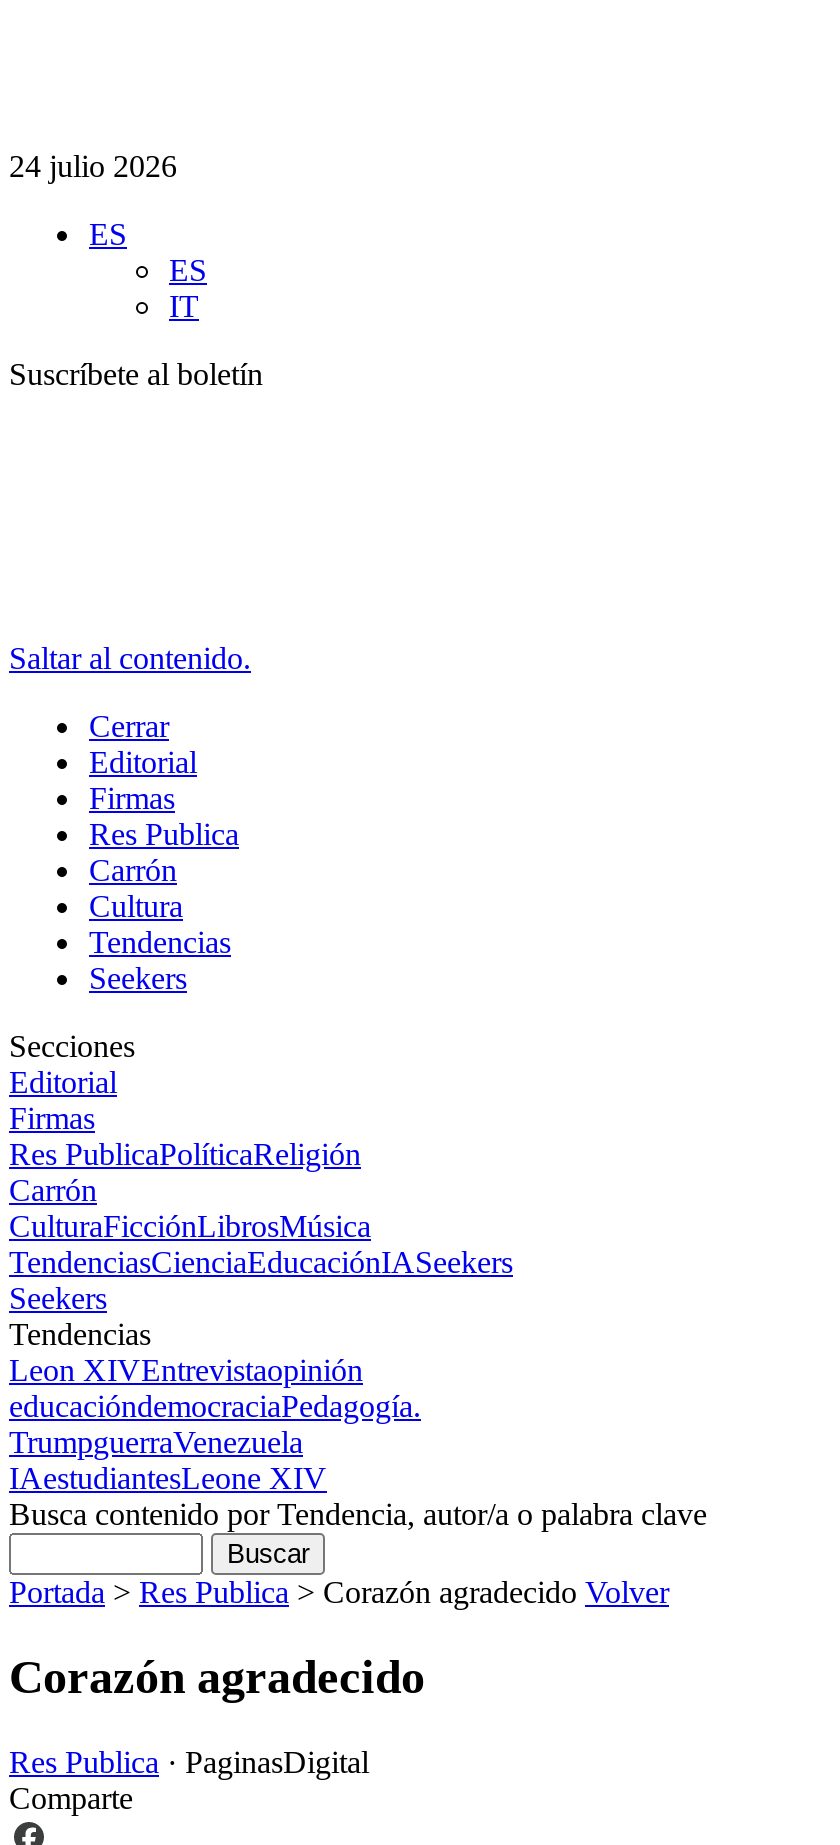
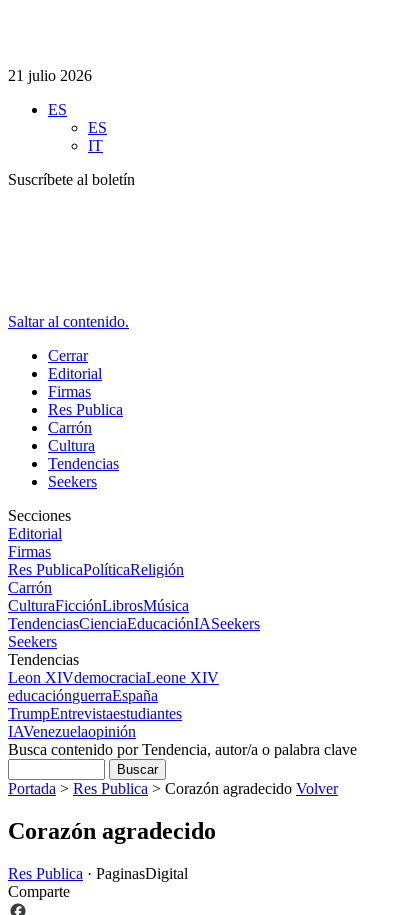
[9,149,177,183] 24 julio 2026 -> [8,67,92,84] 21 julio 2026
[9,1353,421,1495] Leon XIVEntrevistaopinión | educacióndemocraciaPedagogía. | TrumpguerraVenezuela | IAestudiantesLeone XIV -> [8,669,219,740] Leon XIVdemocraciaLeone XIV | educaciónguerraEspaña | TrumpEntrevistaestudiantes | IAVenezuelaopinión

